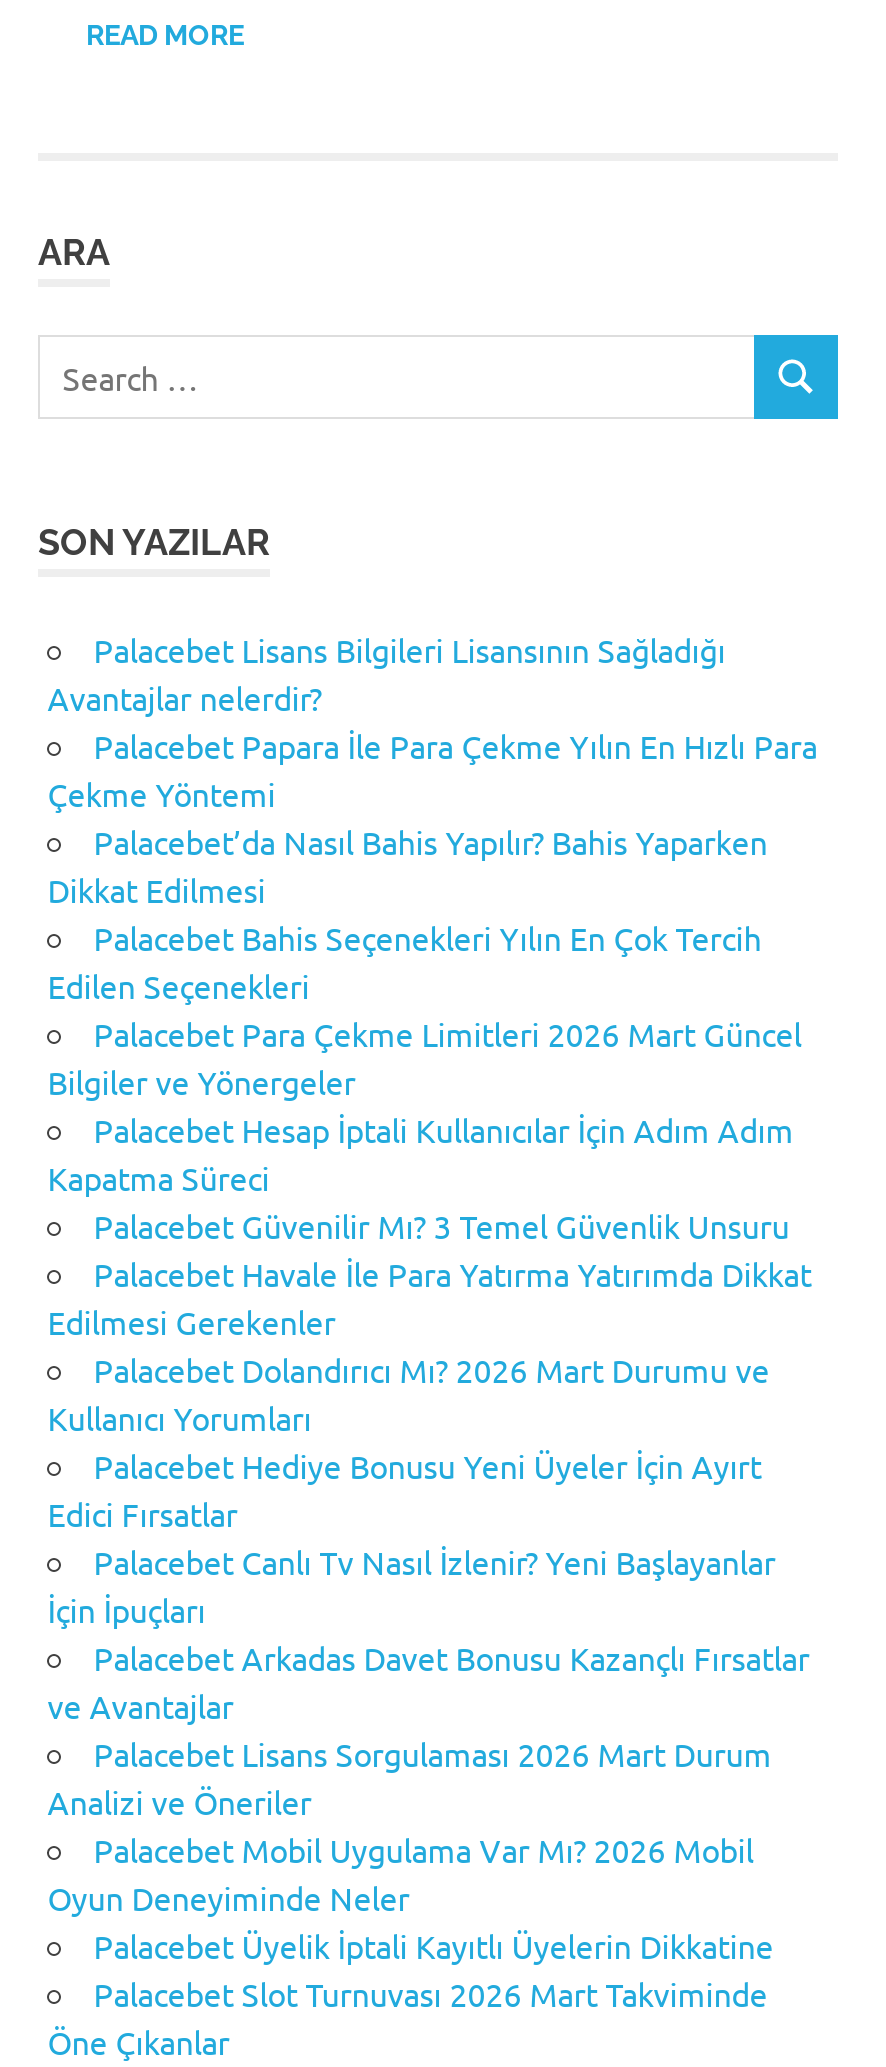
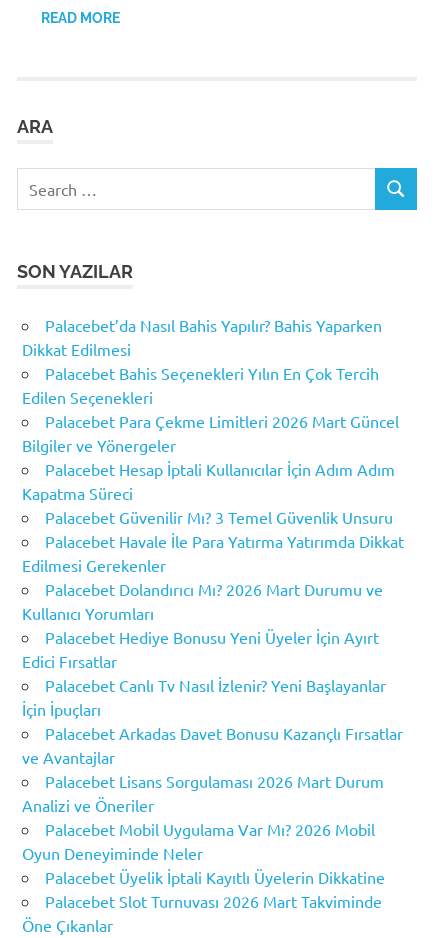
[48,630,818,814] Palacebet Lisans Bilgileri Lisansının Sağladığı | Avantajlar nelerdir? | Palacebet Papara İle Para Çekme Yılın En Hızlı Para | Çekme Yöntemi -> none

